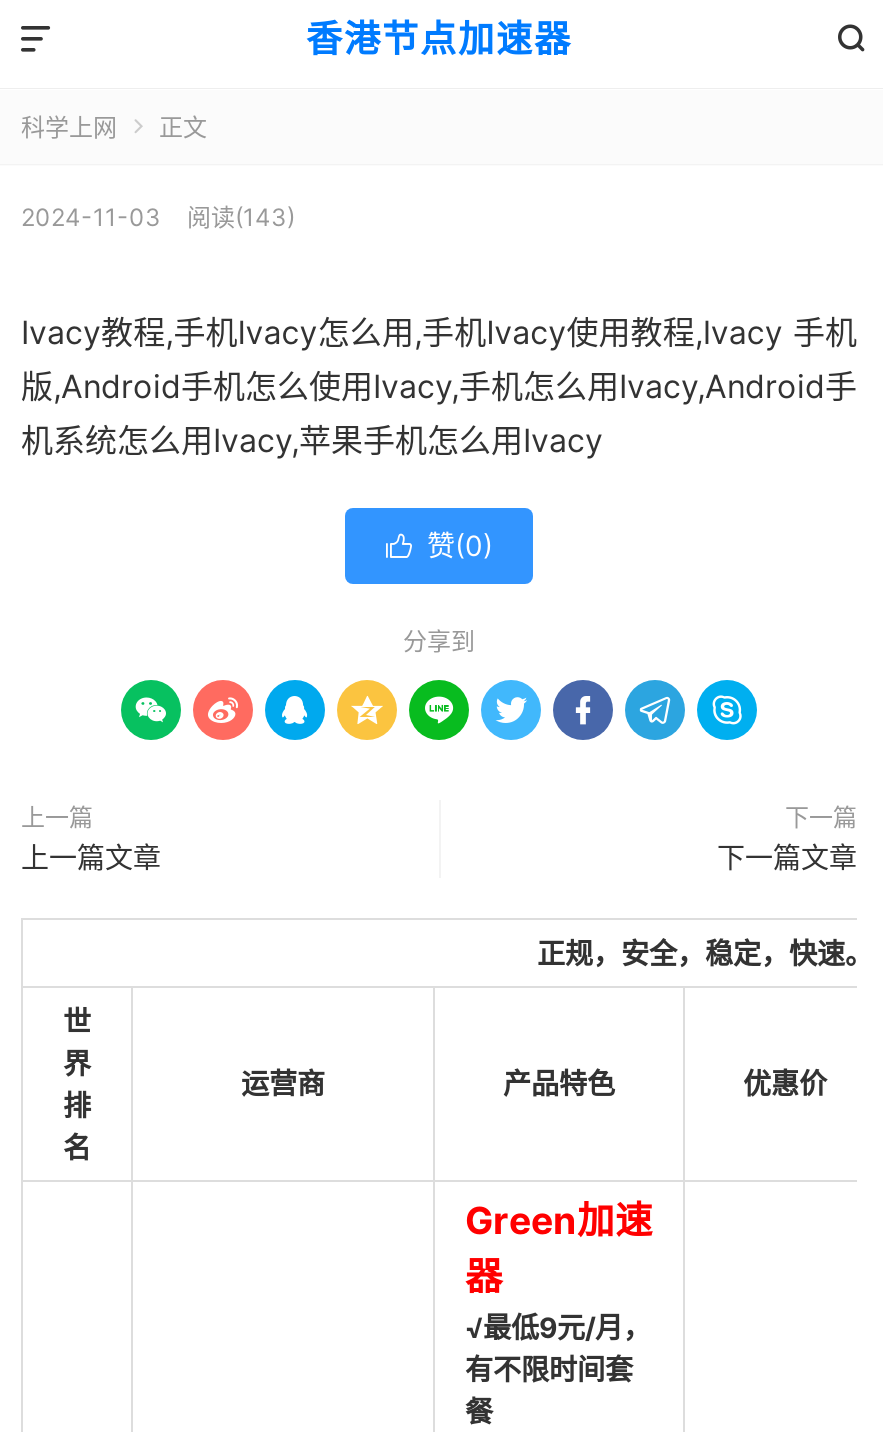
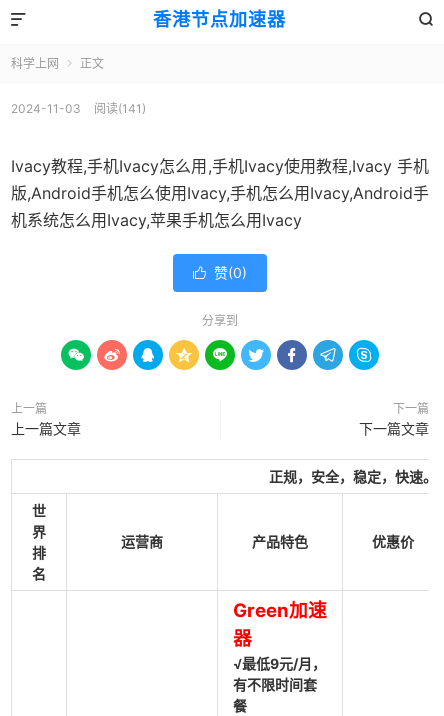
[21,202,295,232] 2024-11-03 阅读(143) -> [11,101,146,116] 2024-11-03 阅读(141)

